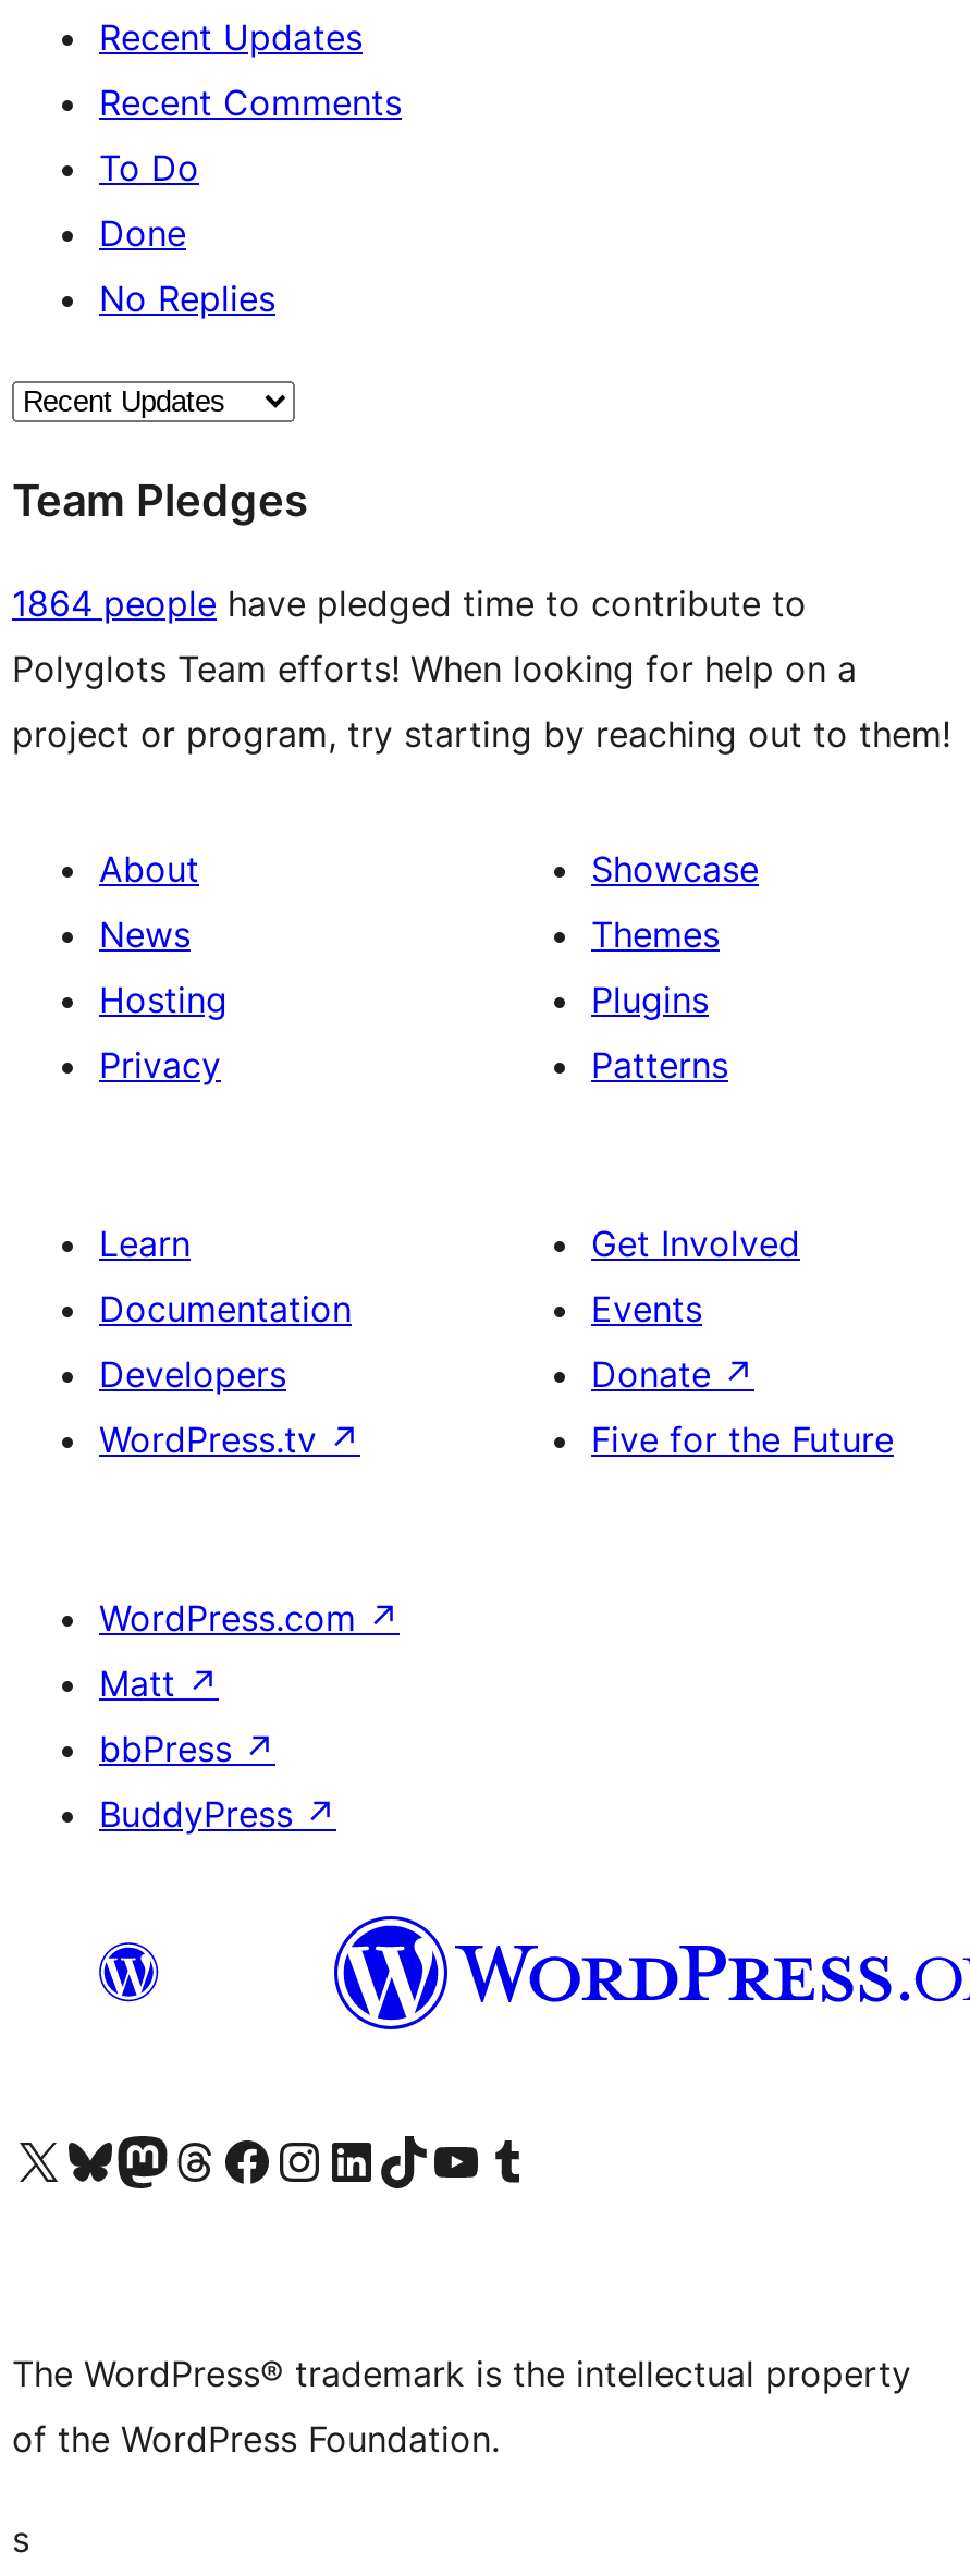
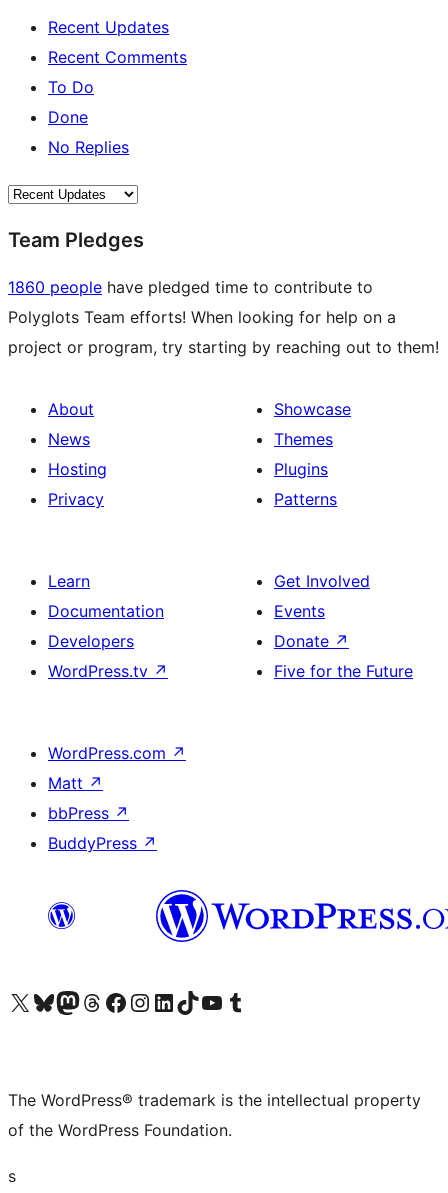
[12,582,807,625] 1864 people have pledged time to contribute to -> [8,277,373,297] 1860 people have pledged time to contribute to

